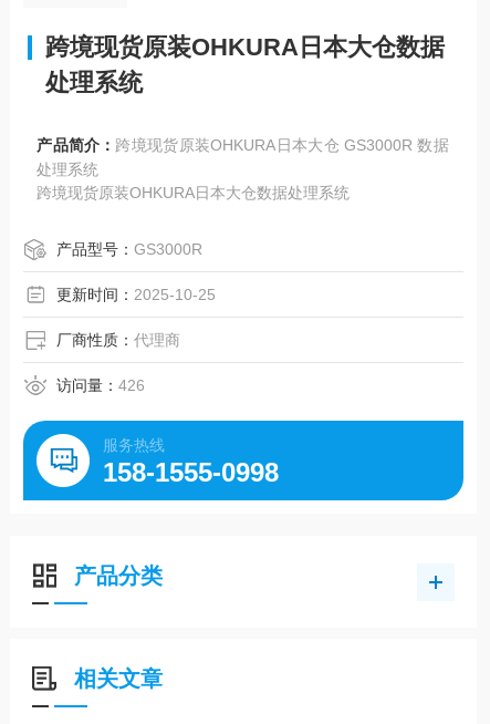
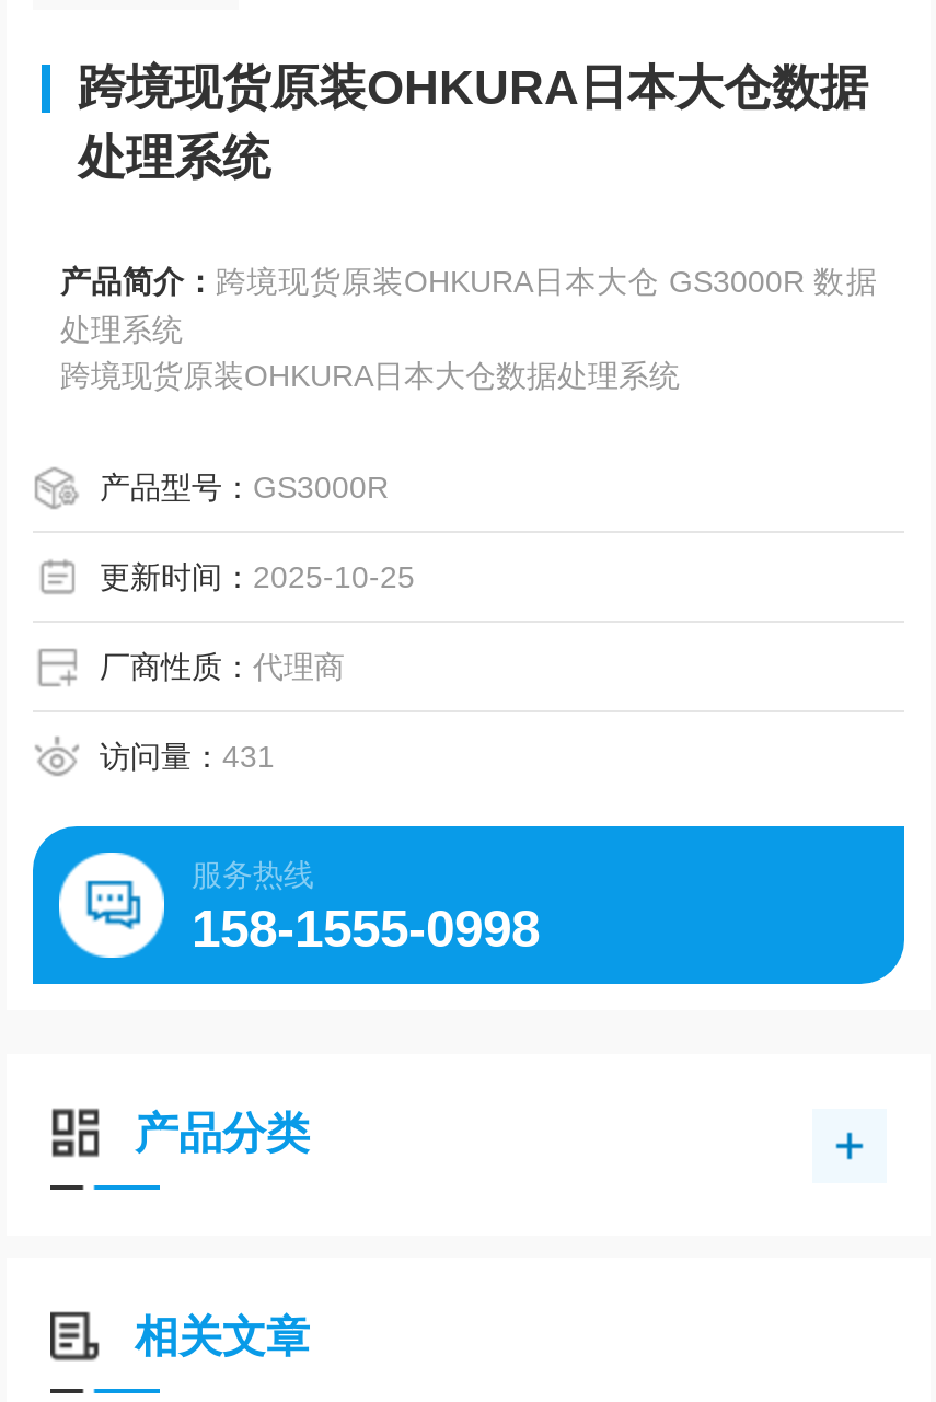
[57,376,145,394] 访问量：426 -> [99,739,275,774] 访问量：431

